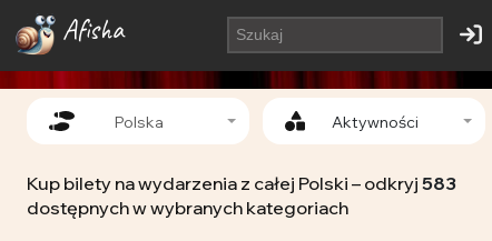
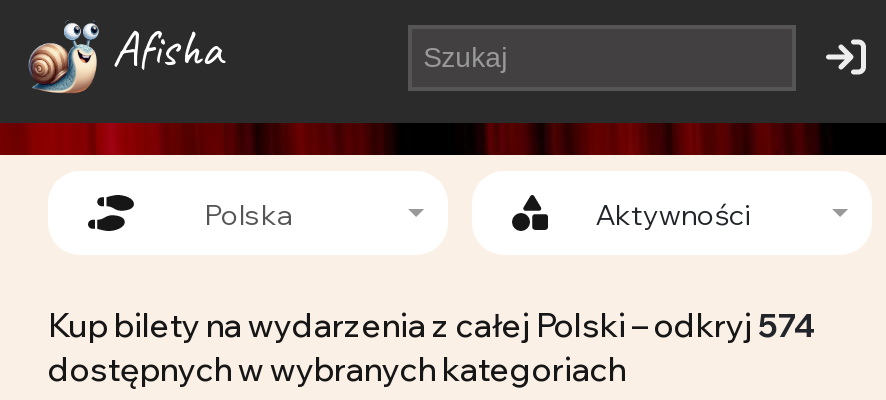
[27,172,456,194] Kup bilety na wydarzenia z całej Polski – odkryj 583 -> [48,305,816,345] Kup bilety na wydarzenia z całej Polski – odkryj 574

